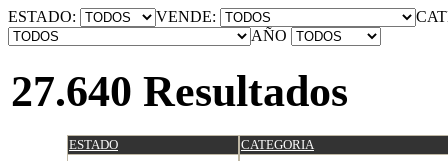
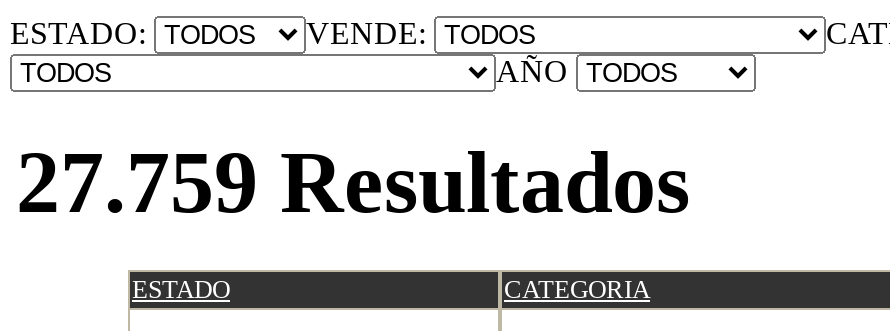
[11,67,348,116] 27.640 Resultados -> [16,135,690,233] 27.759 Resultados

